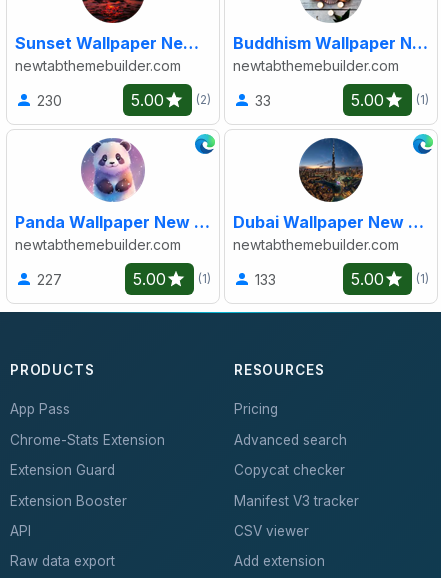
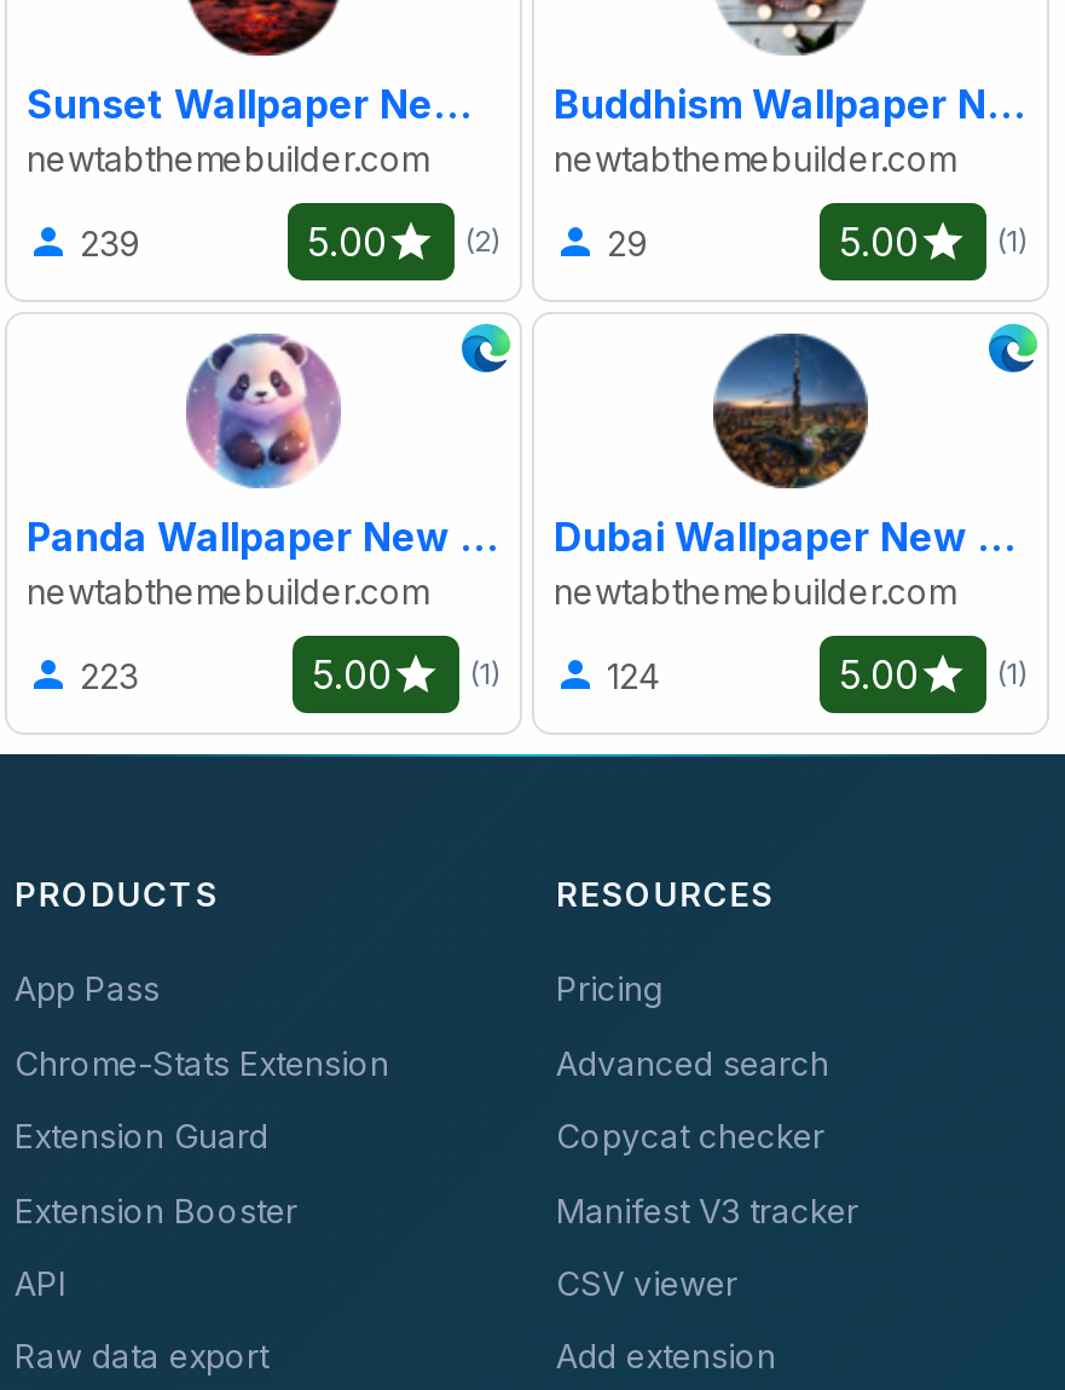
[37,92,62,109] 230 -> [80,222,140,263] 239
[255,92,271,109] 33 -> [607,222,648,263] 29
[37,271,62,288] 227 -> [80,655,138,696] 223
[255,271,276,288] 133 -> [607,655,660,696] 124

